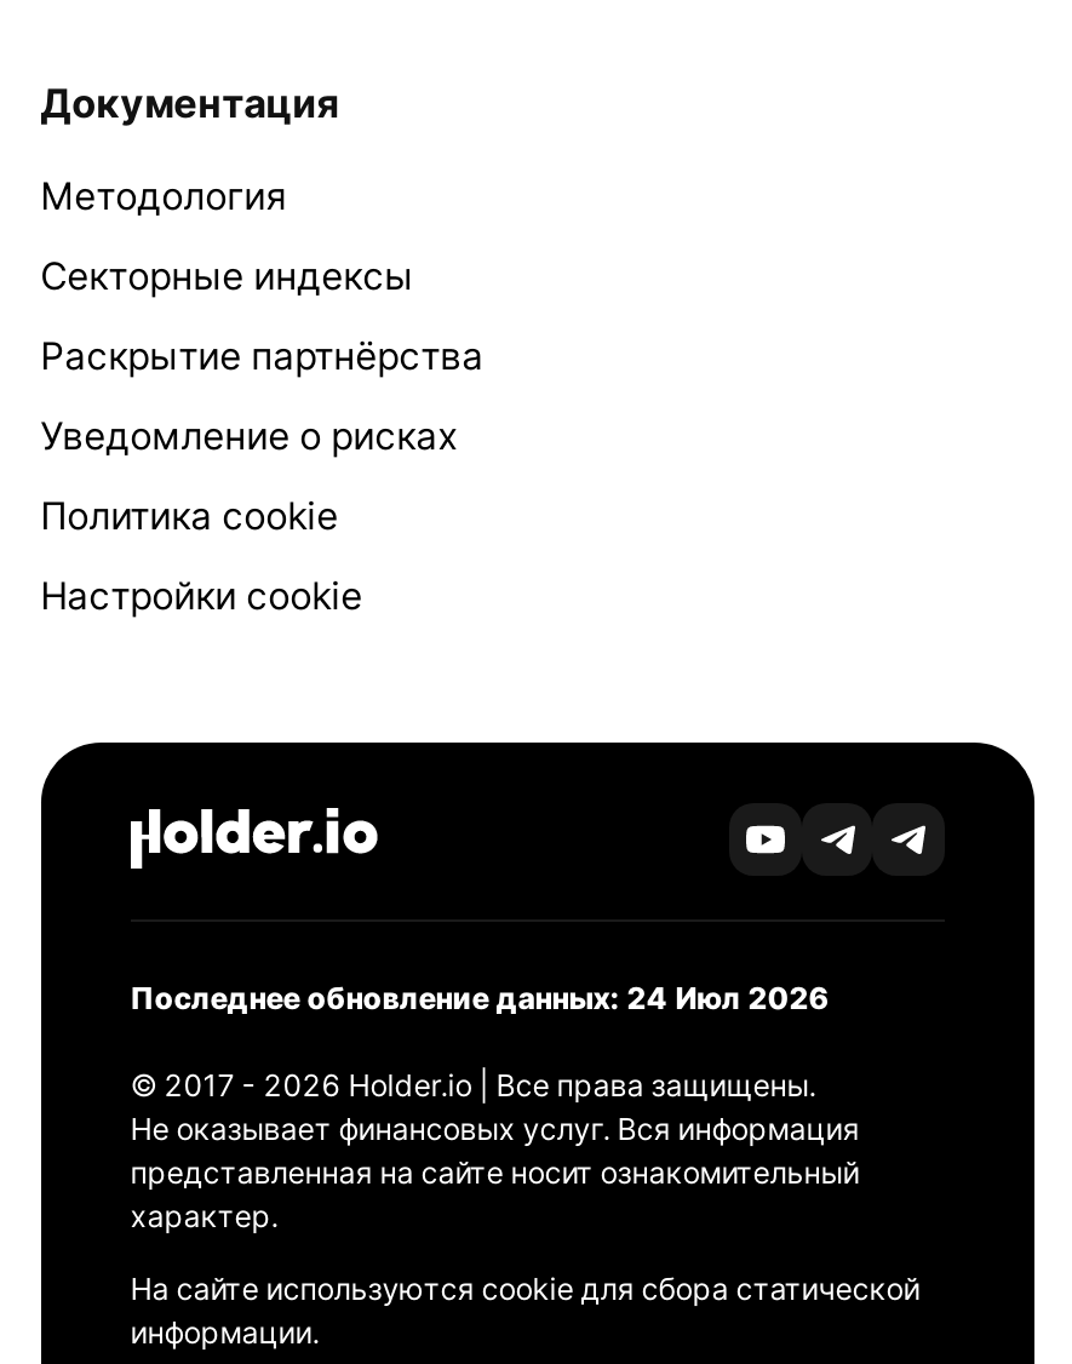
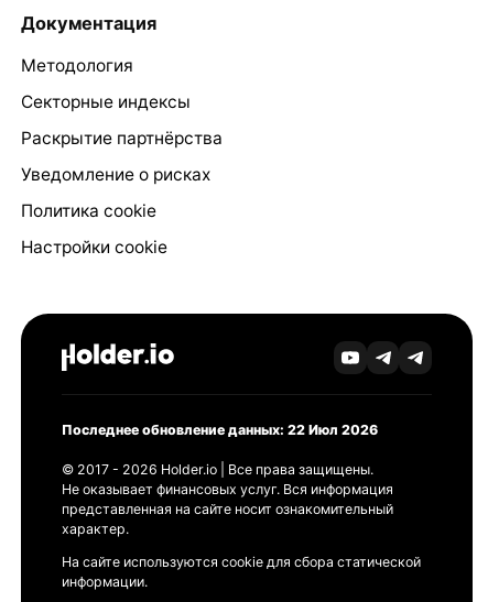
[130,979,828,1015] Последнее обновление данных: 24 Июл 2026 -> [61,421,378,437] Последнее обновление данных: 22 Июл 2026

